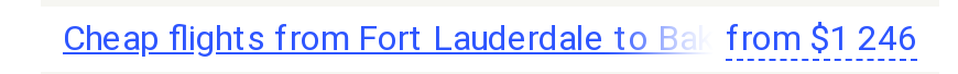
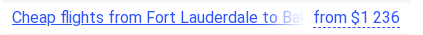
[726,17,917,58] from $1 246 -> [313,8,400,27] from $1 236

